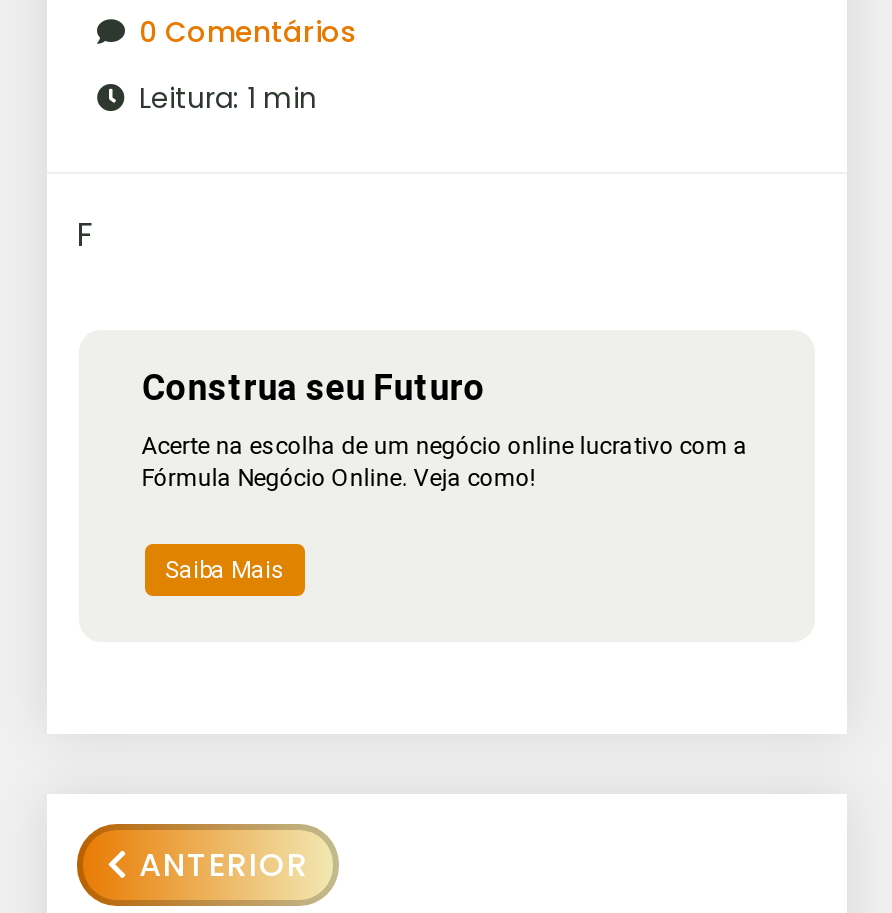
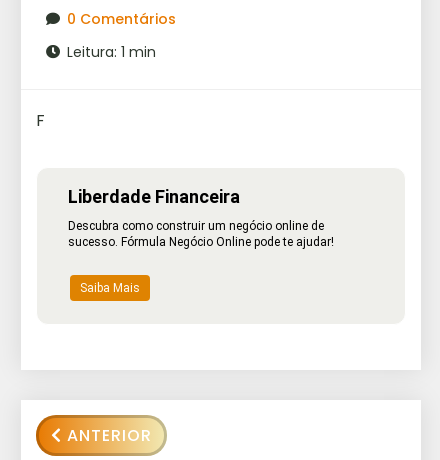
[142,366,486,408] Construa seu Futuro -> [68,186,240,207] Liberdade Financeira
[142,432,748,492] Acerte na escolha de um negócio online lucrativo com a | Fórmula Negócio Online. Veja como! -> [68,219,334,249] Descubra como construir um negócio online de | sucesso. Fórmula Negócio Online pode te ajudar!

